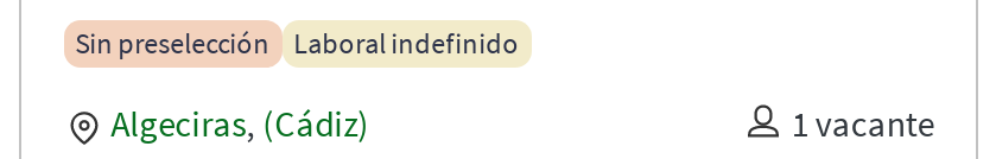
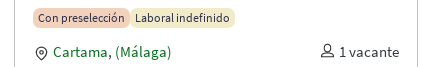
[75,24,270,60] Sin preselección -> [38,10,125,25] Con preselección
[111,100,369,145] Algeciras, (Cádiz) -> [53,42,172,61] Cartama, (Málaga)

